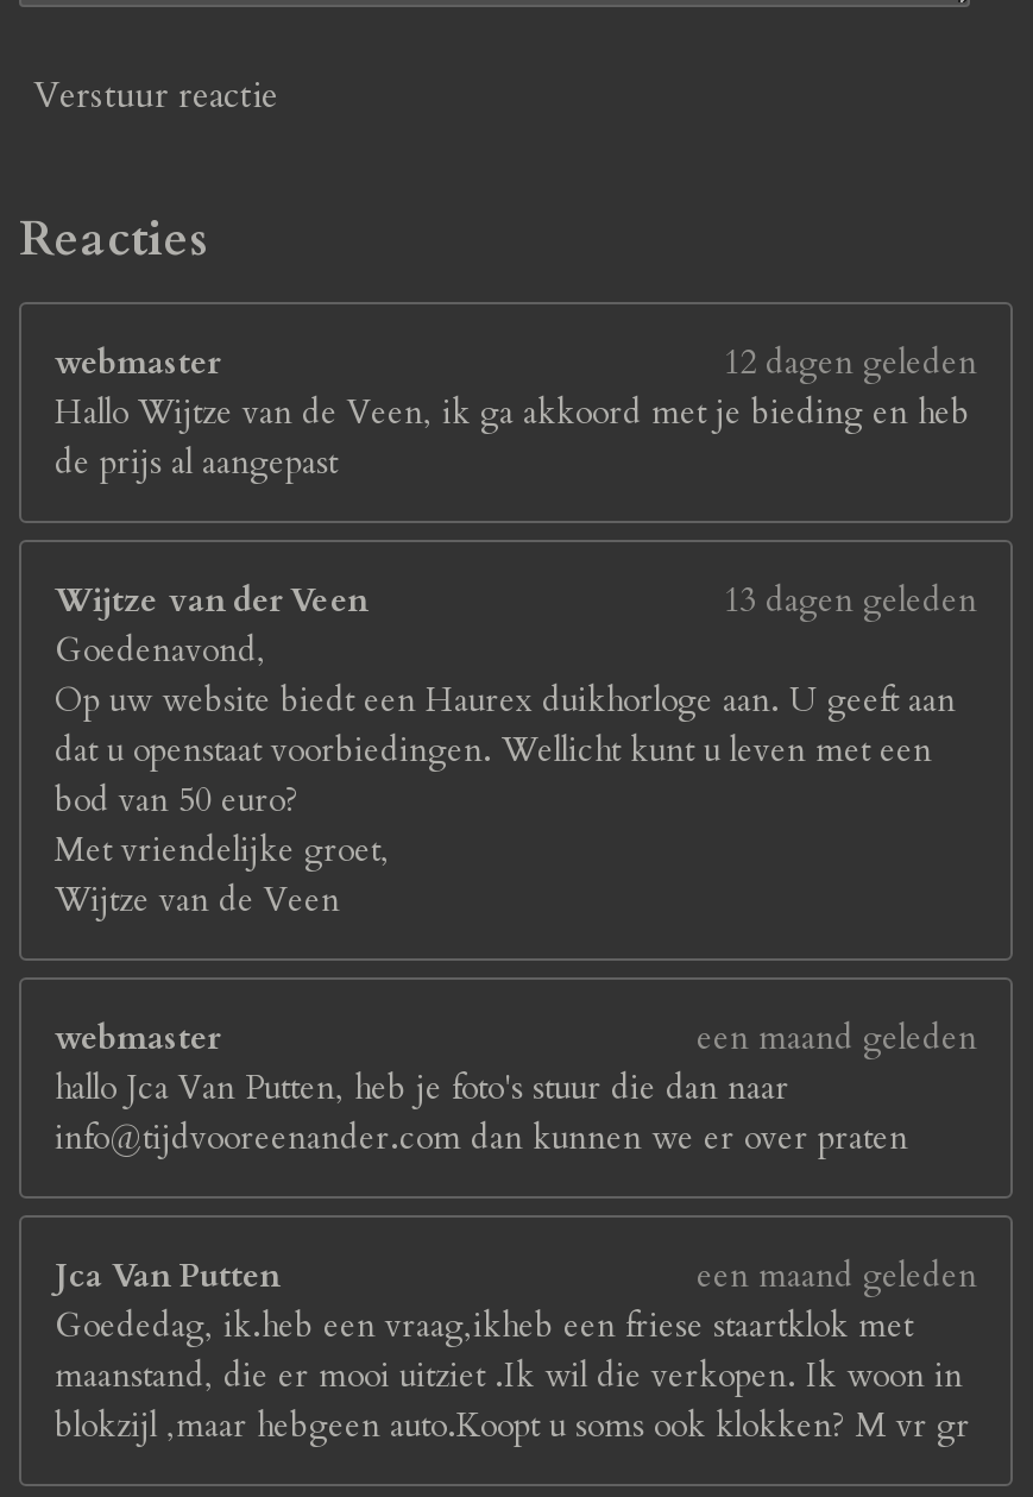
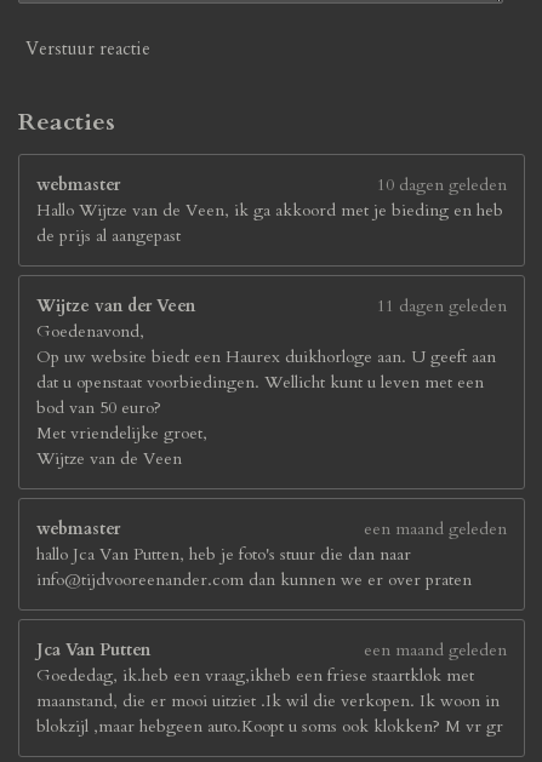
[723,340,977,385] 12 dagen geleden -> [377,173,507,196] 10 dagen geleden
[723,578,977,623] 13 dagen geleden -> [377,294,507,317] 11 dagen geleden

